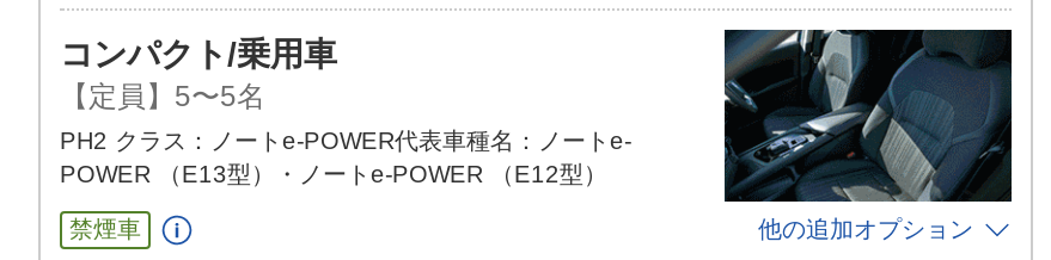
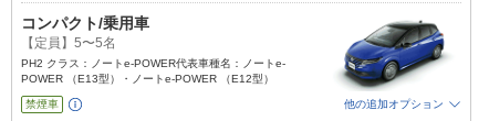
[722,27,1014,204] [image] -> [329,12,461,91] [image]

